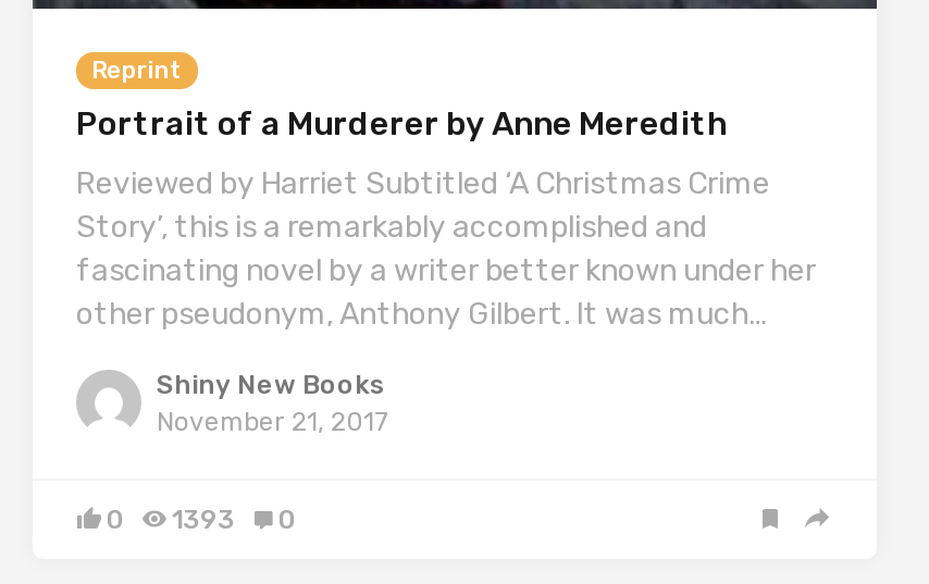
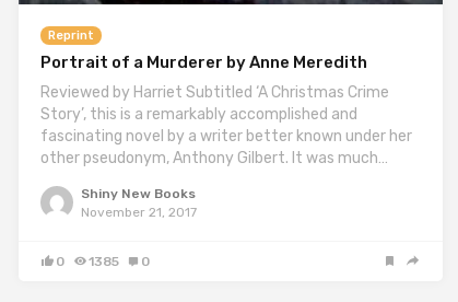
[107,504,296,535] 0 1393 0 -> [56,254,150,269] 0 1385 0

